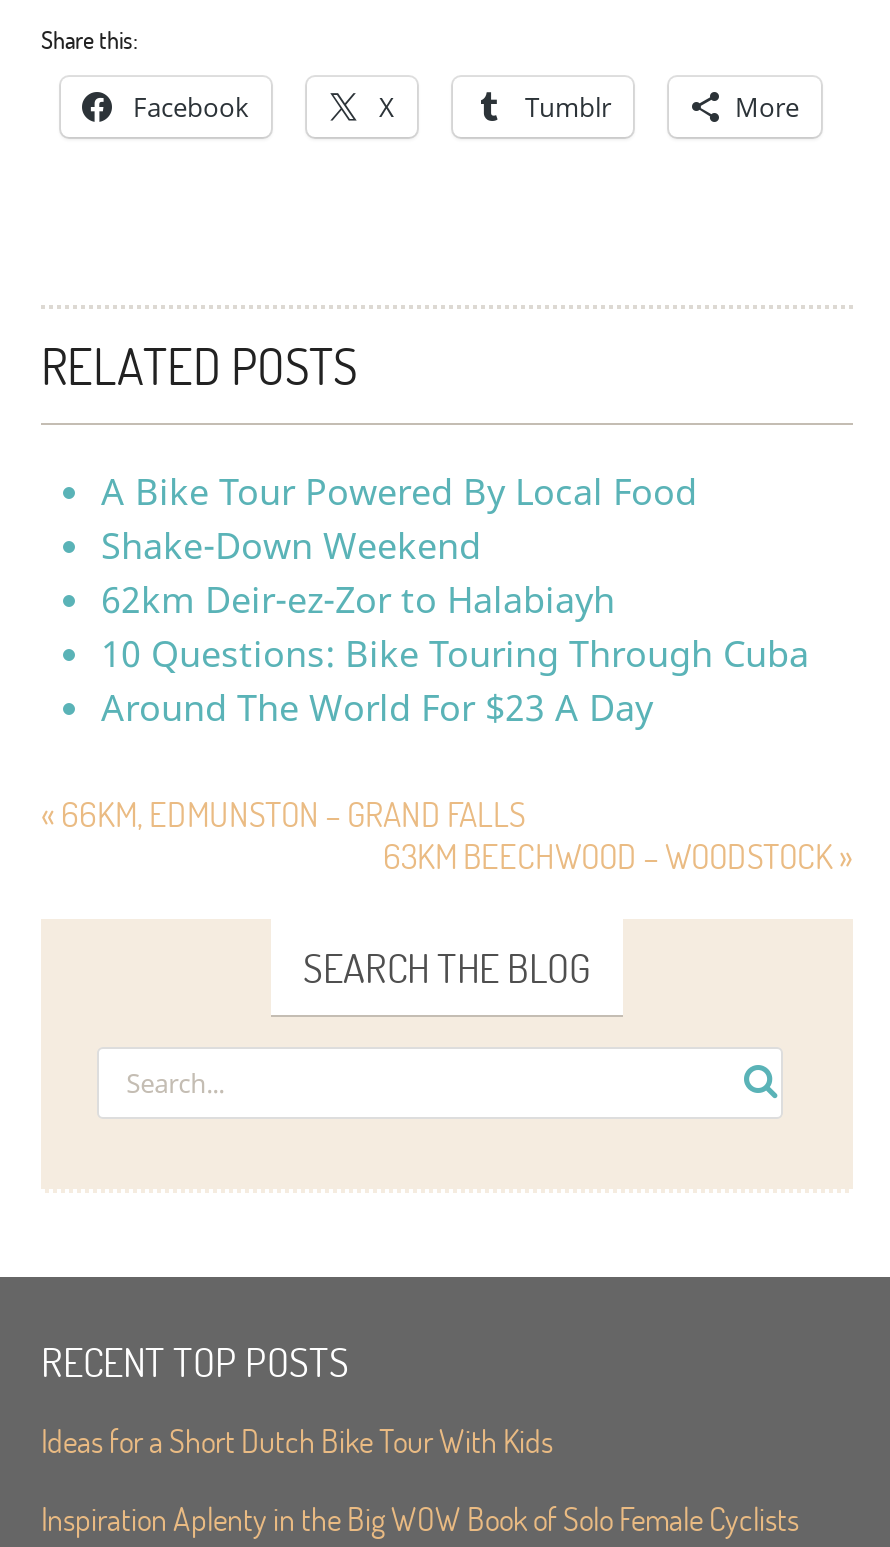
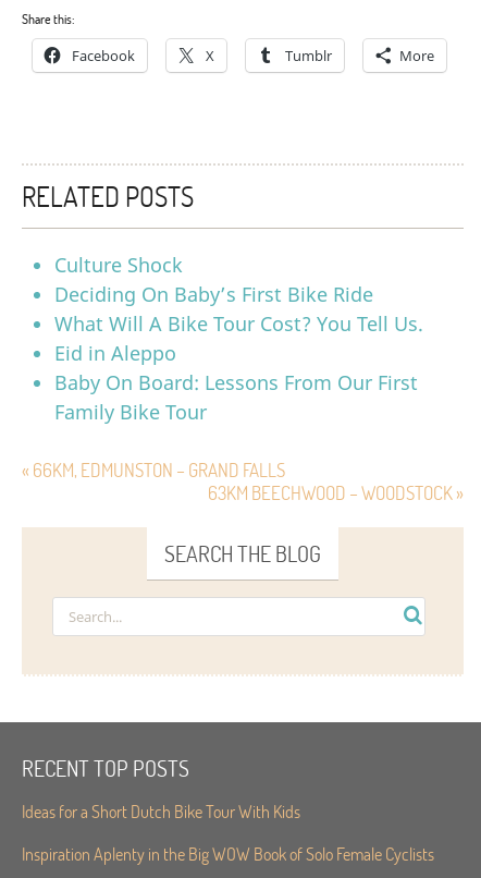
[101,466,809,730] A Bike Tour Powered By Local Food | Shake-Down Weekend | 62km Deir-ez-Zor to Halabiayh | 10 Questions: Bike Touring Through Cuba | Around The World For $23 A Day -> [54,251,423,425] Culture Shock | Deciding On Baby’s First Bike Ride | What Will A Bike Tour Cost? You Tell Us. | Eid in Aleppo | Baby On Board: Lessons From Our First | Family Bike Tour

